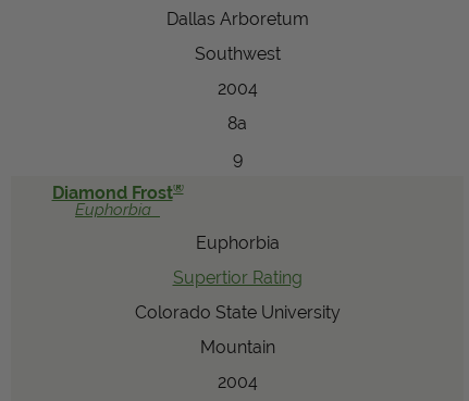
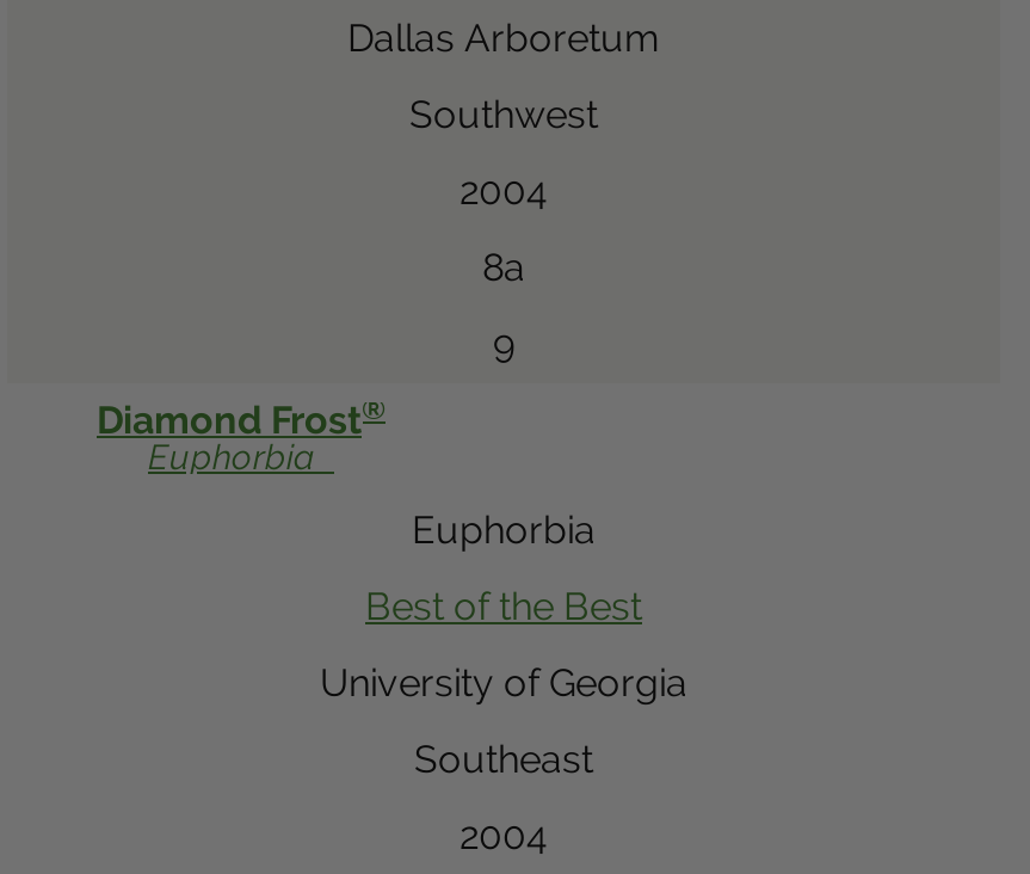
[172,268,302,288] Supertior Rating -> [365,585,642,630] Best of the Best
[134,302,340,323] Colorado State University -> [320,661,687,706] University of Georgia
[200,337,275,358] Mountain -> [414,737,593,783] Southeast

